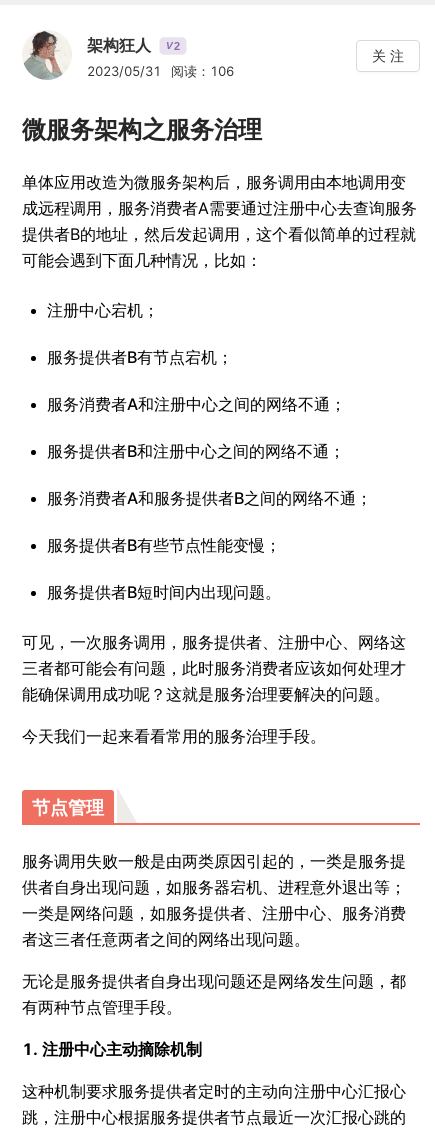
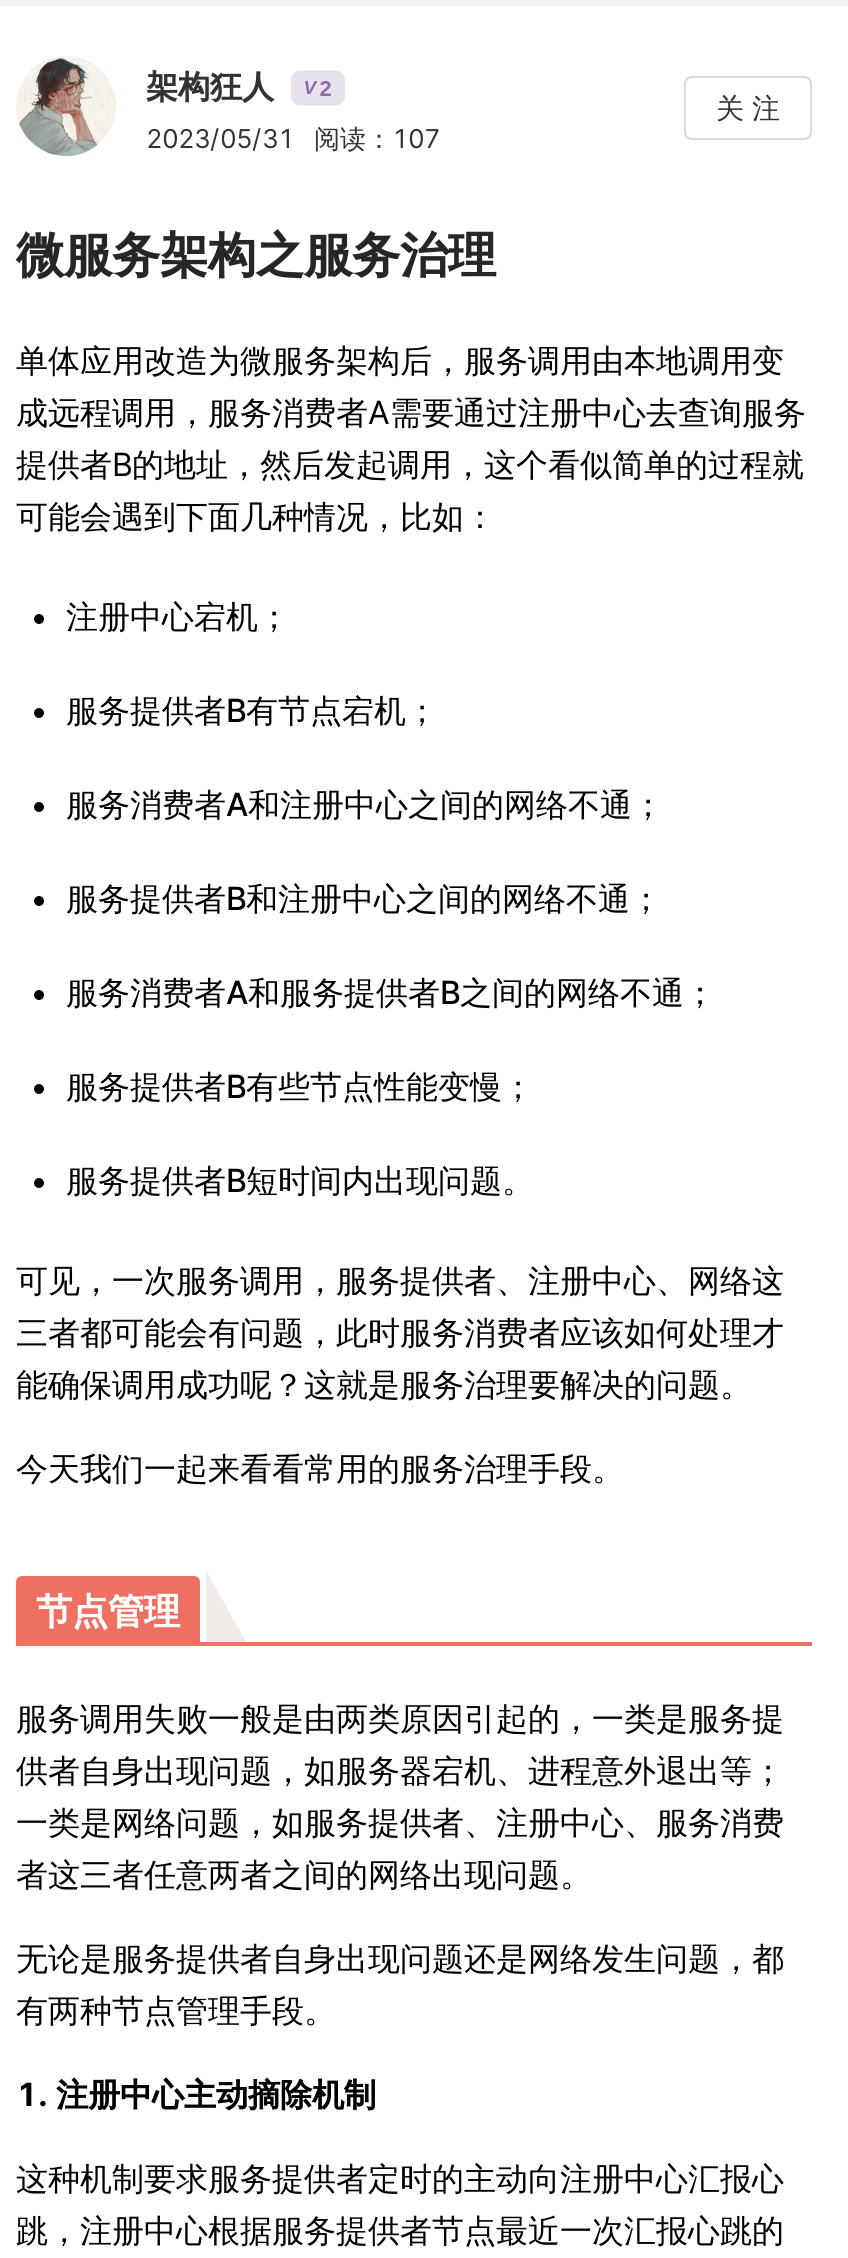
[87,63,234,79] 2023/05/31 阅读：106 -> [146,122,440,154] 2023/05/31 阅读：107

